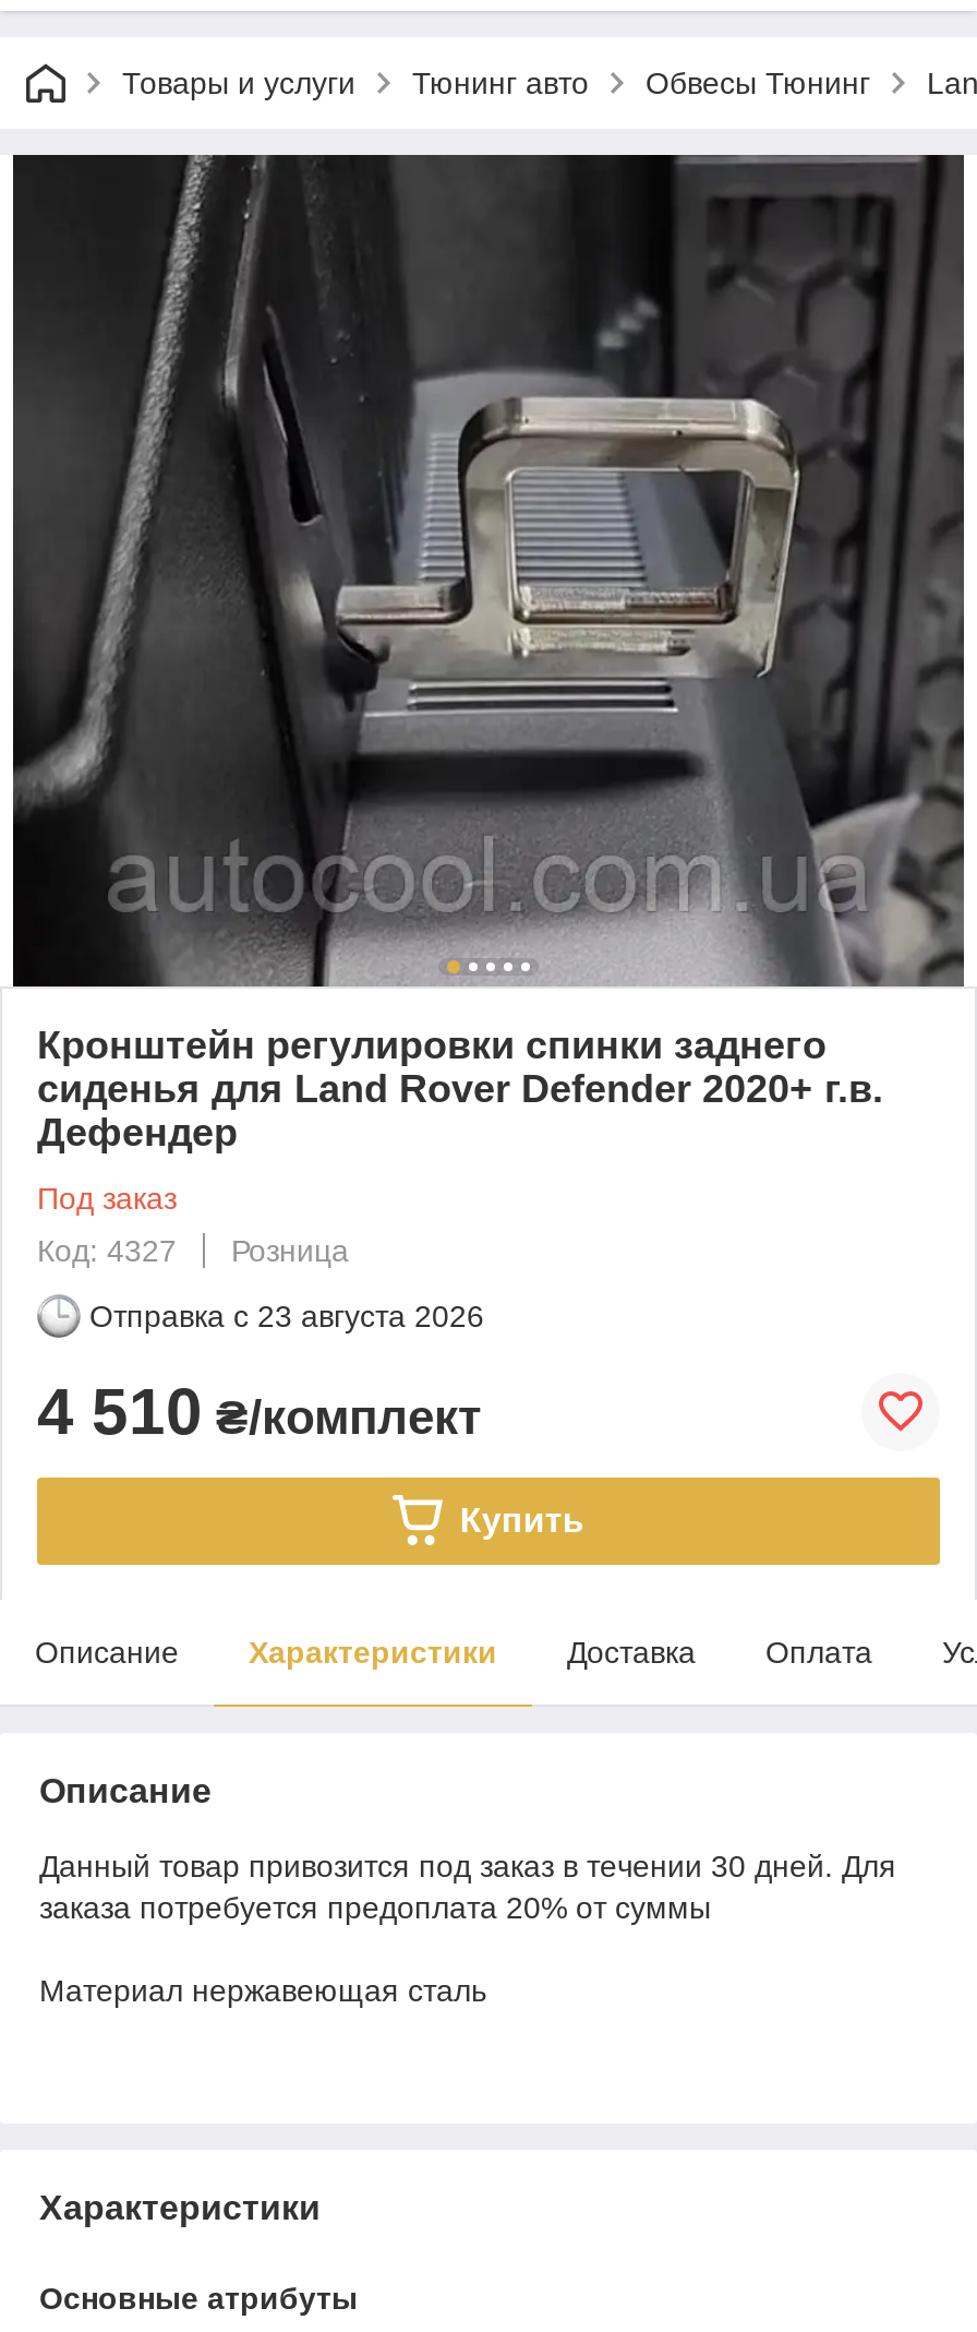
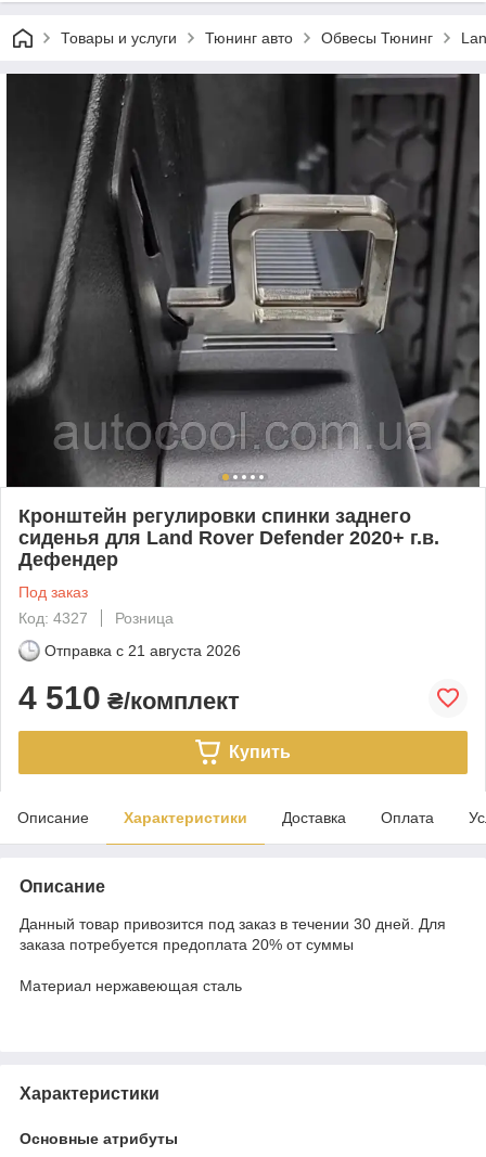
[89,1298,484,1333] Отправка с 23 августа 2026 -> [44,642,241,659] Отправка с 21 августа 2026

